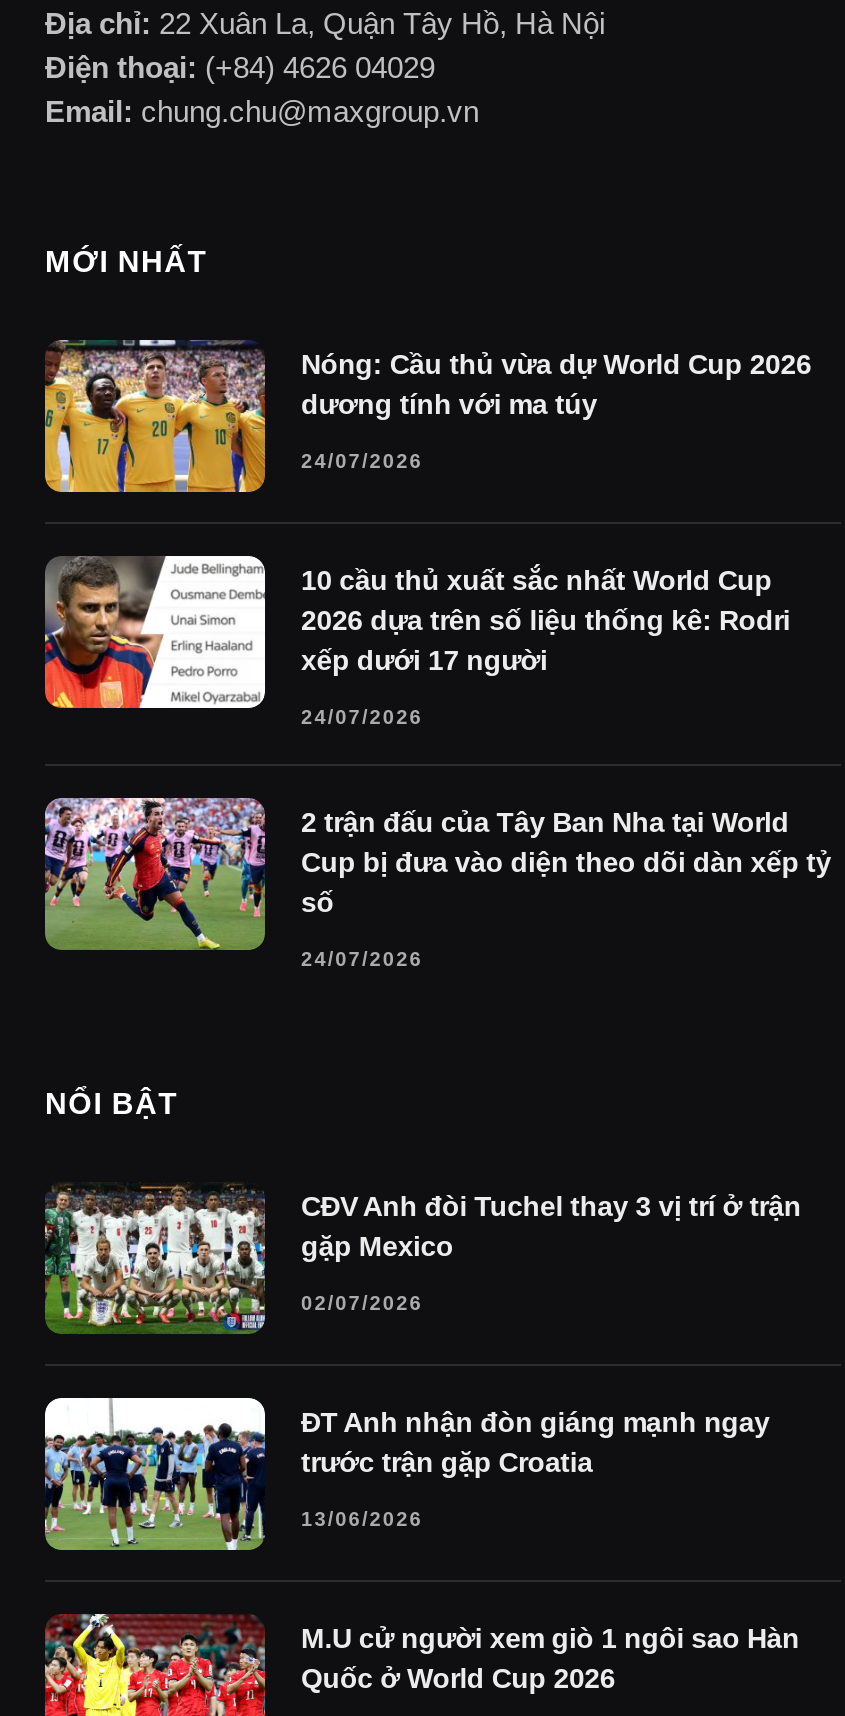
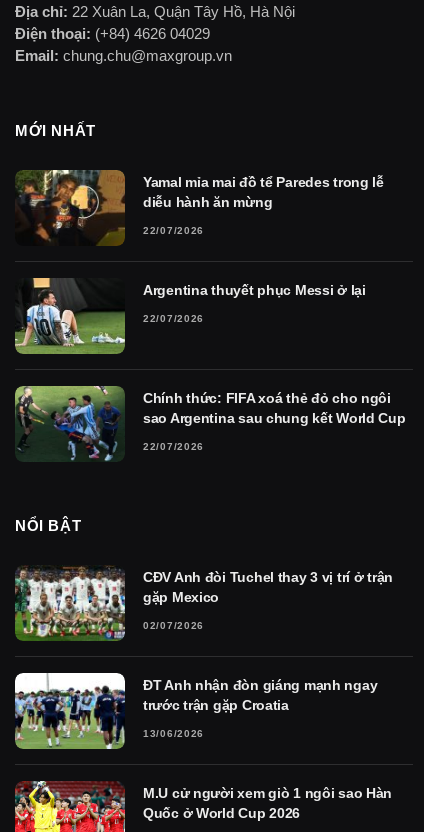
[43,338,811,494] [image] | Nóng: Cầu thủ vừa dự World Cup 2026 | dương tính với ma túy -> [15,169,384,246] [image] | Yamal mỉa mai đồ tể Paredes trong lễ | diễu hành ăn mừng
[301,450,423,472] 24/07/2026 -> [143,225,204,236] 22/07/2026
[43,554,790,710] [image] | 10 cầu thủ xuất sắc nhất World Cup | 2026 dựa trên số liệu thống kê: Rodri | xếp dưới 17 người -> [14,278,366,355] [image] | Argentina thuyết phục Messi ở lại
[301,706,423,728] 24/07/2026 -> [143,313,204,324] 22/07/2026
[43,796,831,952] [image] | 2 trận đấu của Tây Ban Nha tại World | Cup bị đưa vào diện theo dõi dàn xếp tỷ | số -> [14,385,406,462] [image] | Chính thức: FIFA xoá thẻ đỏ cho ngôi | sao Argentina sau chung kết World Cup
[301,948,423,970] 24/07/2026 -> [143,441,204,452] 22/07/2026

